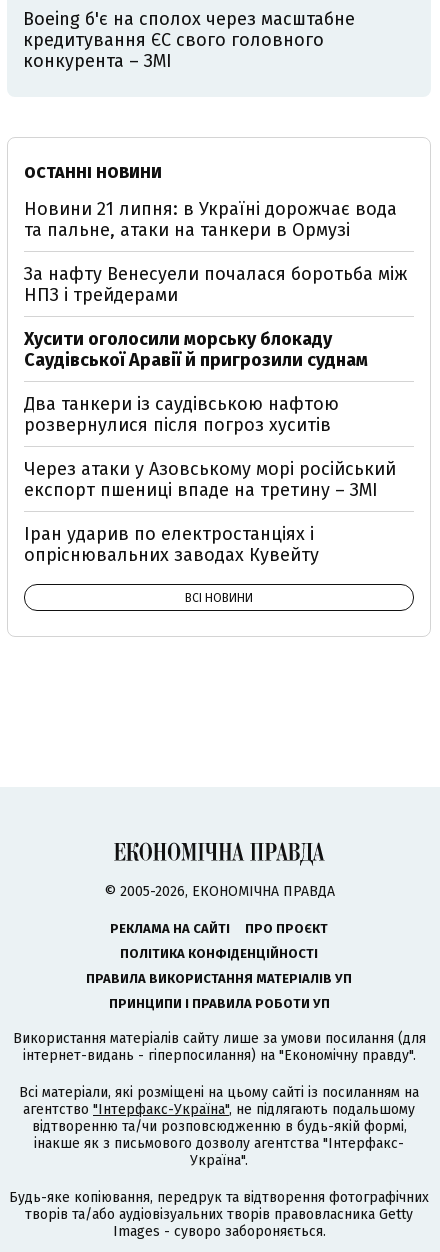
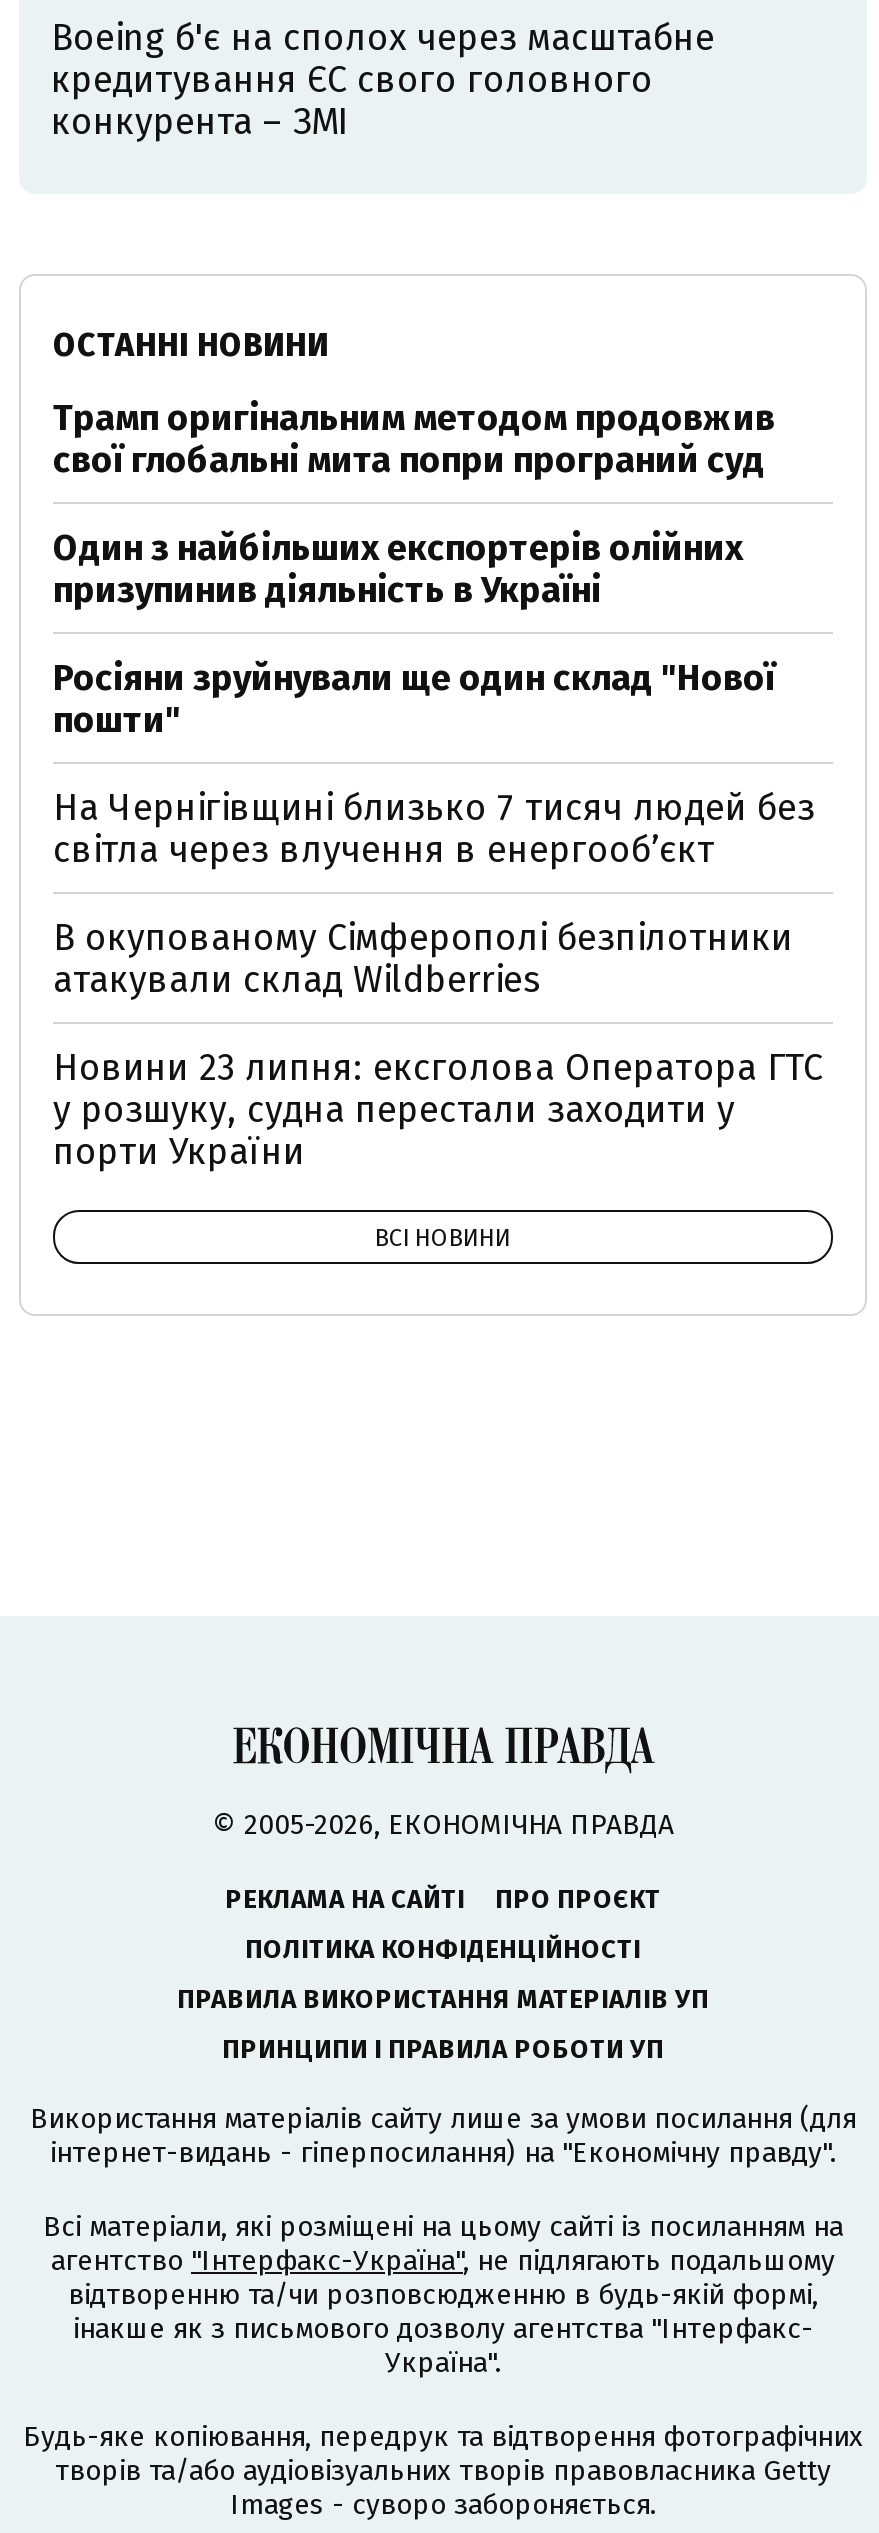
[24,198,397,241] Новини 21 липня: в Україні дорожчає вода | та пальне, атаки на танкери в Ормузі -> [53,397,775,483] Трамп оригінальним методом продовжив | свої глобальні мита попри програний суд
[24,263,407,306] За нафту Венесуели почалася боротьба між | НПЗ і трейдерами -> [53,527,743,613] Один з найбільших експортерів олійних | призупинив діяльність в Україні
[24,328,368,371] Хусити оголосили морську блокаду | Саудівської Аравії й пригрозили суднам -> [53,657,775,743] Росіяни зруйнували ще один склад "Нової | пошти"
[24,393,339,436] Два танкери із саудівською нафтою | розвернулися після погроз хуситів -> [53,787,815,873] На Чернігівщині близько 7 тисяч людей без | світла через влучення в енергообʼєкт
[24,458,396,501] Через атаки у Азовському морі російський | експорт пшениці впаде на третину – ЗМІ -> [53,917,793,1003] В окупованому Сімферополі безпілотники | атакували склад Wildberries
[24,523,319,566] Іран ударив по електростанціях і | опріснювальних заводах Кувейту -> [53,1047,823,1175] Новини 23 липня: ексголова Оператора ГТС | у розшуку, судна перестали заходити у | порти України

